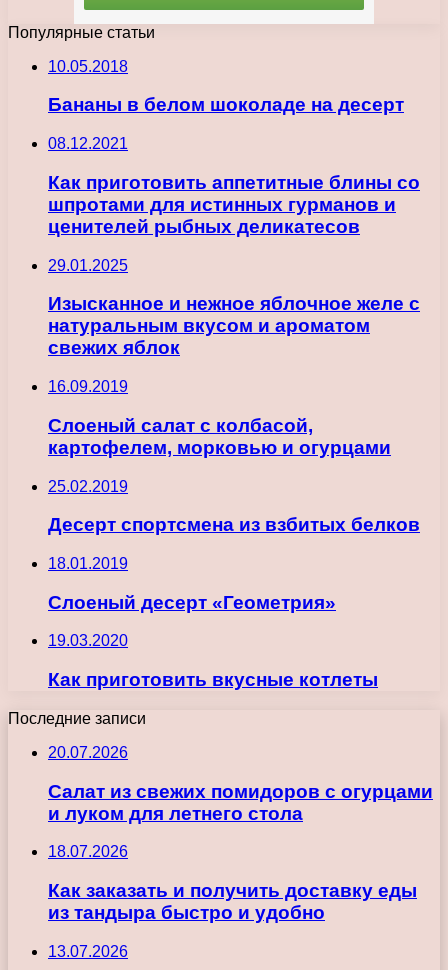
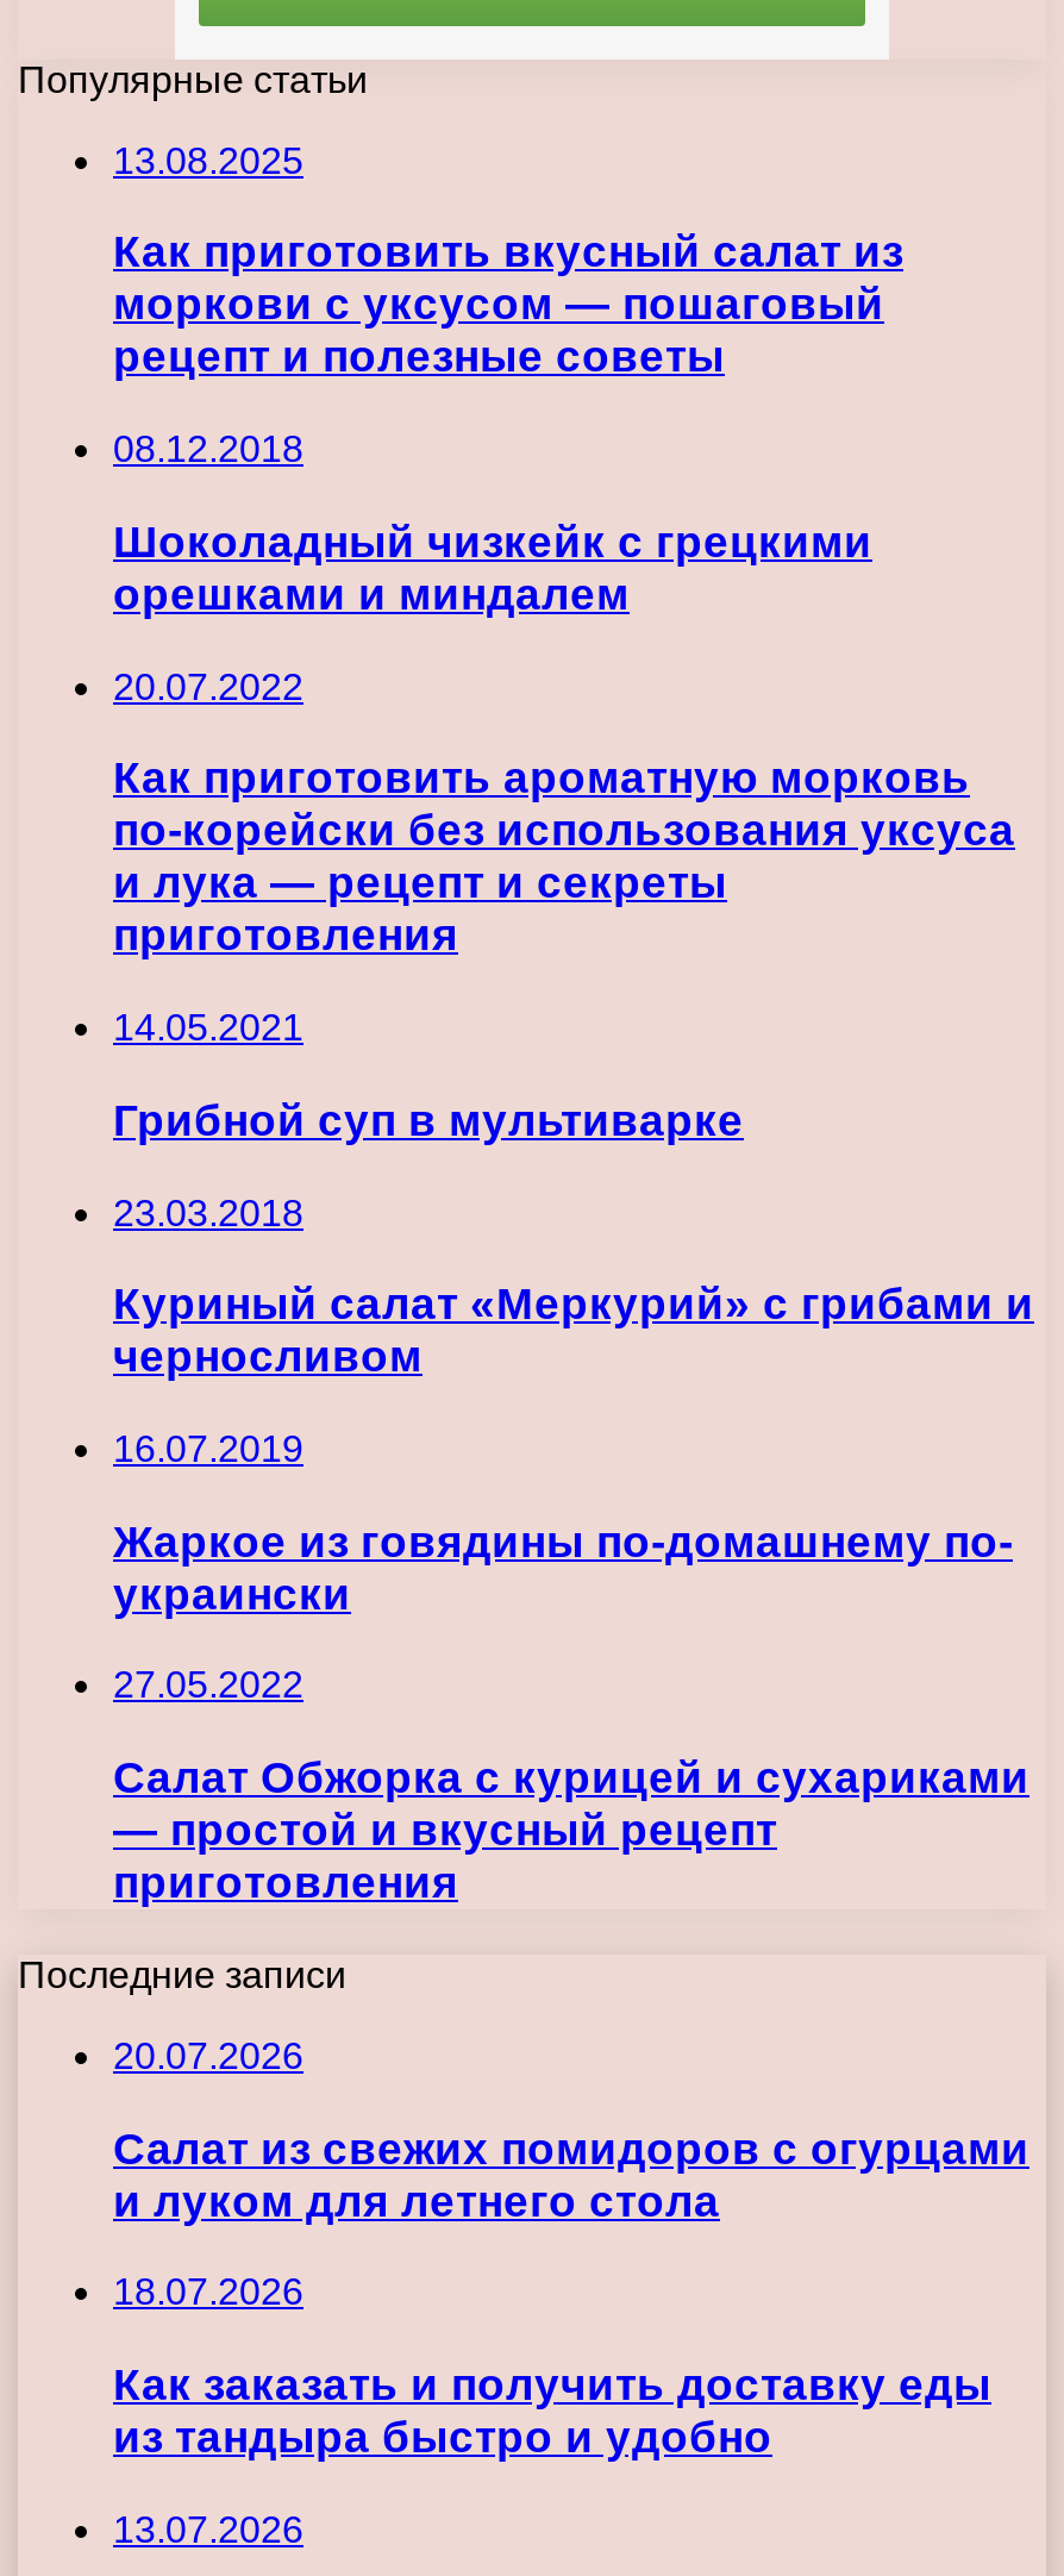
[48,58,128,75] 10.05.2018 -> [113,140,303,180] 13.08.2025
[48,94,404,115] Бананы в белом шоколаде на десерт -> [113,227,903,382] Как приготовить вкусный салат из | моркови с уксусом — пошаговый | рецепт и полезные советы
[48,135,128,152] 08.12.2021 -> [113,429,303,469] 08.12.2018
[48,172,420,237] Как приготовить аппетитные блины со | шпротами для истинных гурманов и | ценителей рыбных деликатесов -> [113,516,872,619] Шоколадный чизкейк с грецкими | орешками и миндалем
[48,257,128,274] 29.01.2025 -> [113,666,303,706] 20.07.2022
[48,293,420,358] Изысканное и нежное яблочное желе с | натуральным вкусом и ароматом | свежих яблок -> [113,753,1015,960] Как приготовить ароматную морковь | по-корейски без использования уксуса | и лука — рецепт и секреты | приготовления
[48,378,128,395] 16.09.2019 -> [113,1007,303,1048] 14.05.2021
[48,415,391,458] Слоеный салат с колбасой, | картофелем, морковью и огурцами -> [113,1095,744,1145] Грибной суп в мультиварке
[48,477,128,494] 25.02.2019 -> [113,1192,303,1232] 23.03.2018
[48,514,420,535] Десерт спортсмена из взбитых белков -> [113,1279,1034,1381] Куриный салат «Меркурий» с грибами и | черносливом
[48,555,128,572] 18.01.2019 -> [113,1428,303,1469] 16.07.2019
[48,592,336,613] Слоеный десерт «Геометрия» -> [113,1516,1013,1618] Жаркое из говядины по-домашнему по- | украински
[48,632,128,649] 19.03.2020 -> [113,1665,303,1706] 27.05.2022
[48,669,378,690] Как приготовить вкусные котлеты -> [113,1752,1029,1907] Салат Обжорка с курицей и сухариками | — простой и вкусный рецепт | приготовления

